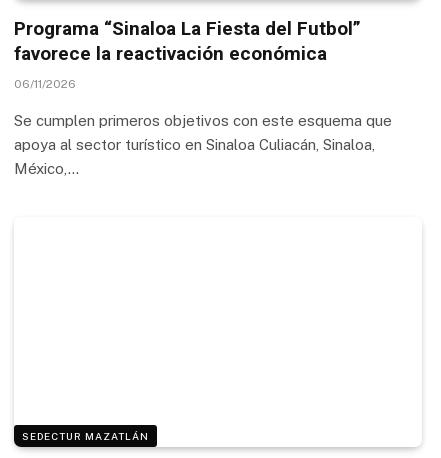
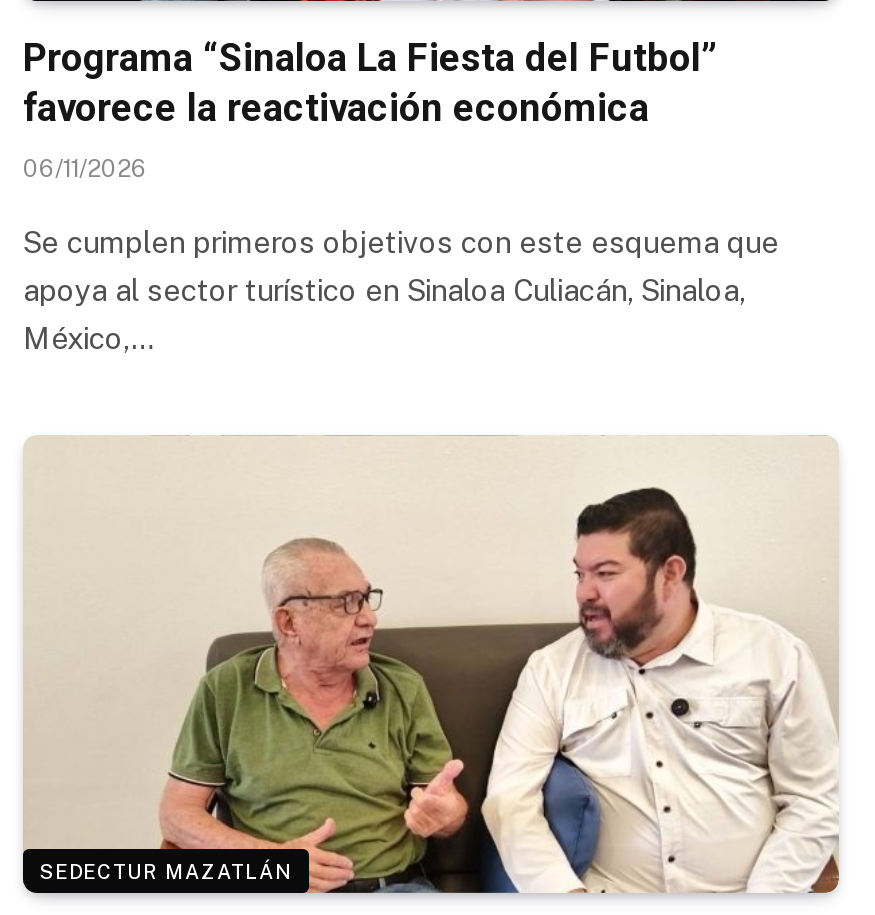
none -> [23,434,841,896] [image]

